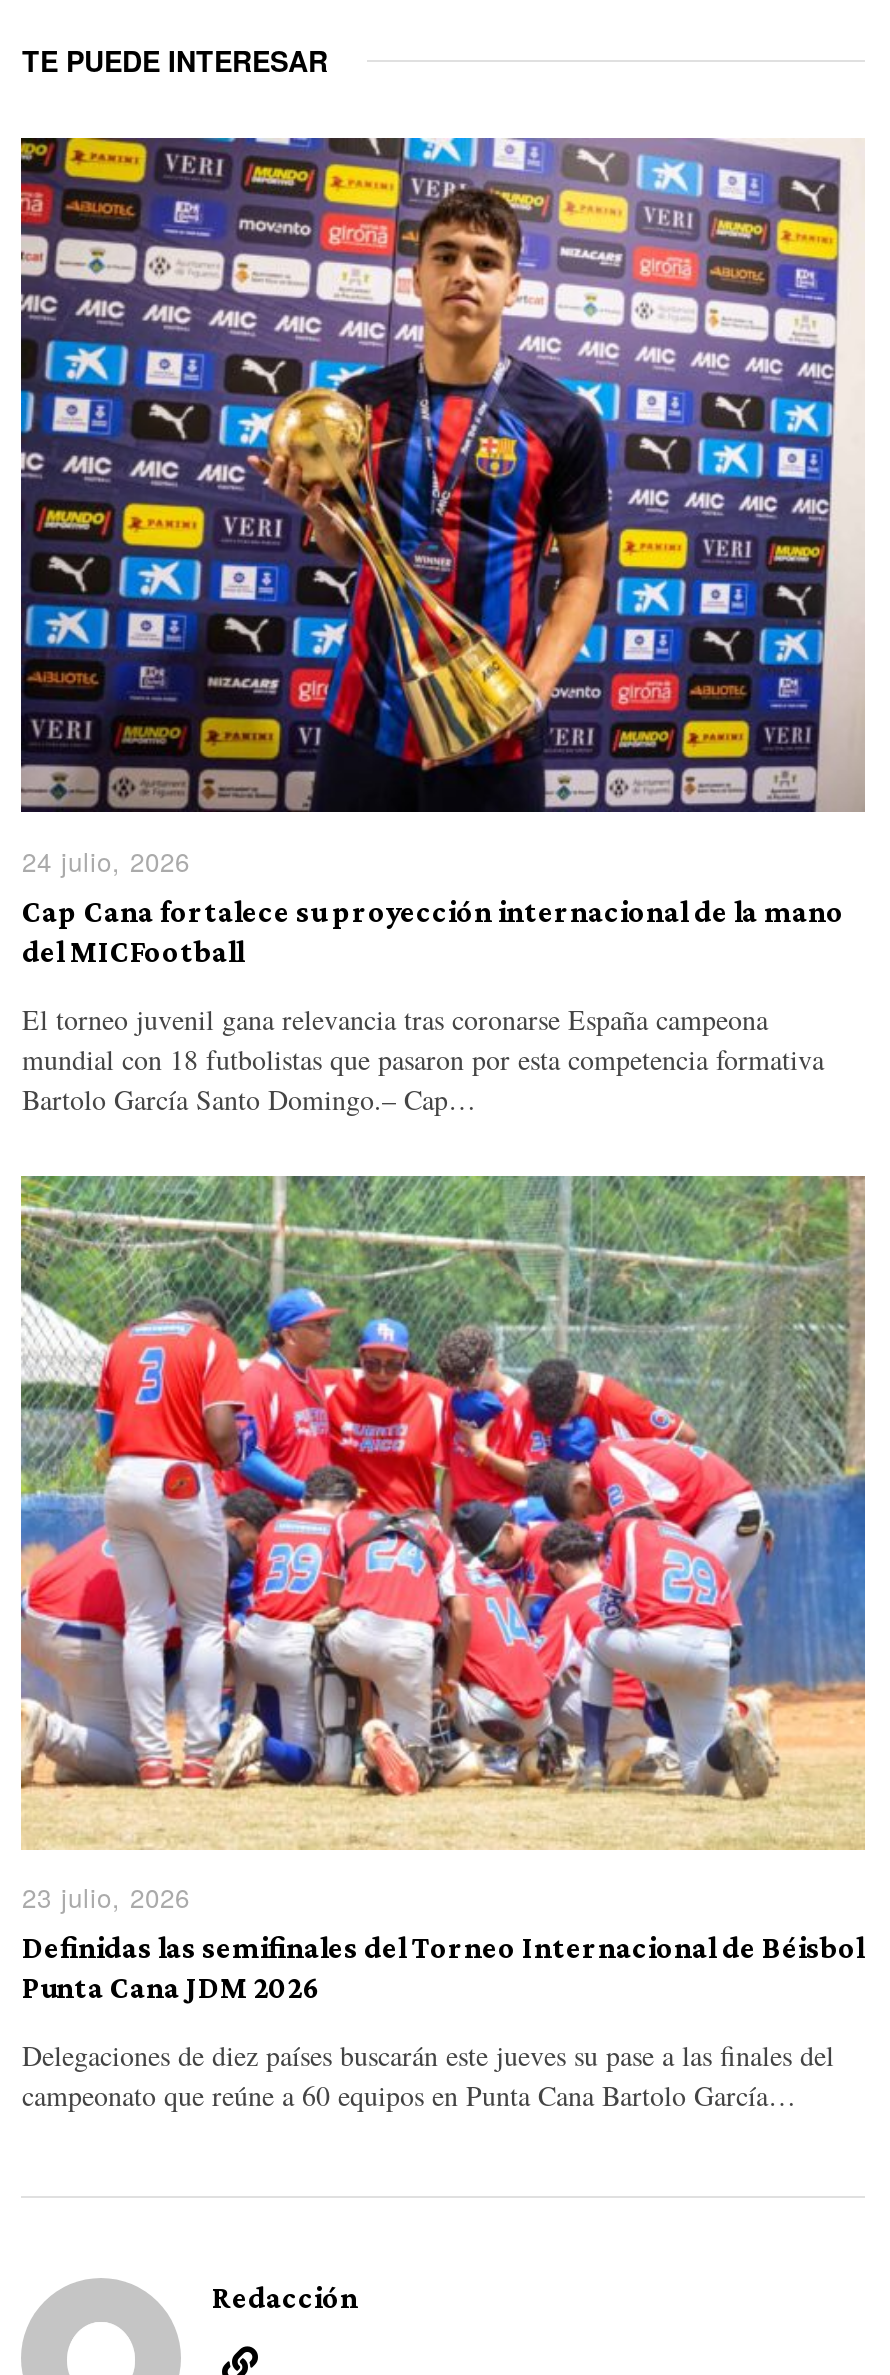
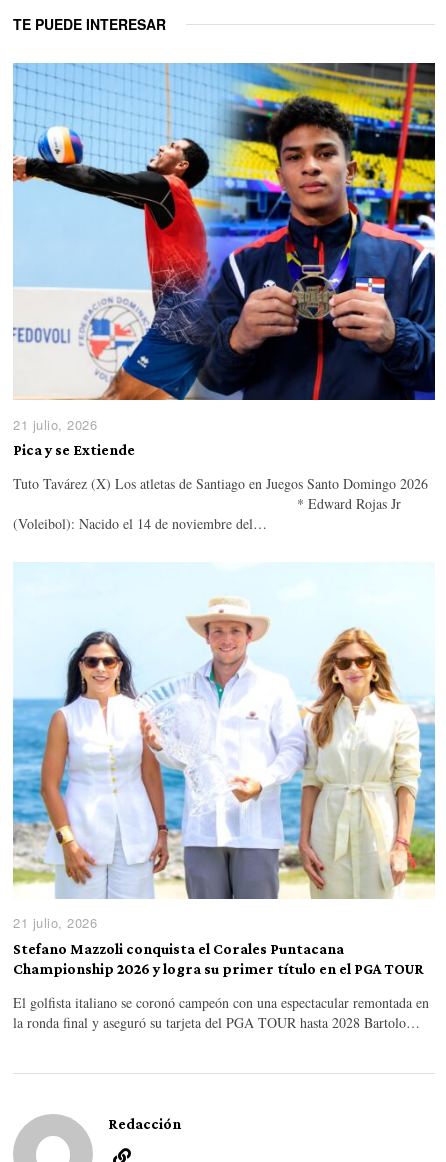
[19,135,865,967] [image] | 24 julio, 2026 | Cap Cana fortalece su proyección internacional de la mano | del MICFootball -> [12,62,436,458] [image] | 21 julio, 2026 | Pica y se Extiende
[22,999,824,1117] El torneo juvenil gana relevancia tras coronarse España campeona | mundial con 18 futbolistas que pasaron por esta competencia formativa | Bartolo García Santo Domingo.– Cap… -> [13,474,428,533] Tuto Tavárez (X) Los atletas de Santiago en Juegos Santo Domingo 2026 | * Edward Rojas Jr | (Voleibol): Nacido el 14 de noviembre del…
[19,1173,867,2004] [image] | 23 julio, 2026 | Definidas las semifinales del Torneo Internacional de Béisbol | Punta Cana JDM 2026 -> [13,563,435,977] [image] | 21 julio, 2026 | Stefano Mazzoli conquista el Corales Puntacana | Championship 2026 y logra su primer título en el PGA TOUR
[22,2036,834,2114] Delegaciones de diez países buscarán este jueves su pase a las finales del | campeonato que reúne a 60 equipos en Punta Cana Bartolo García… -> [13,993,429,1032] El golfista italiano se coronó campeón con una espectacular remontada en | la ronda final y aseguró su tarjeta del PGA TOUR hasta 2028 Bartolo…

